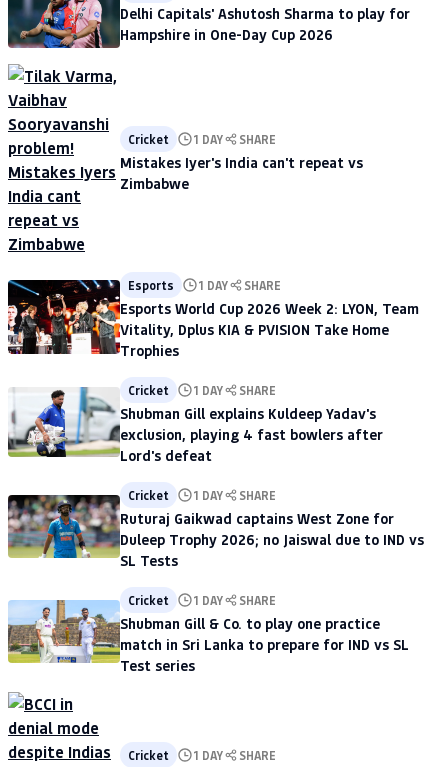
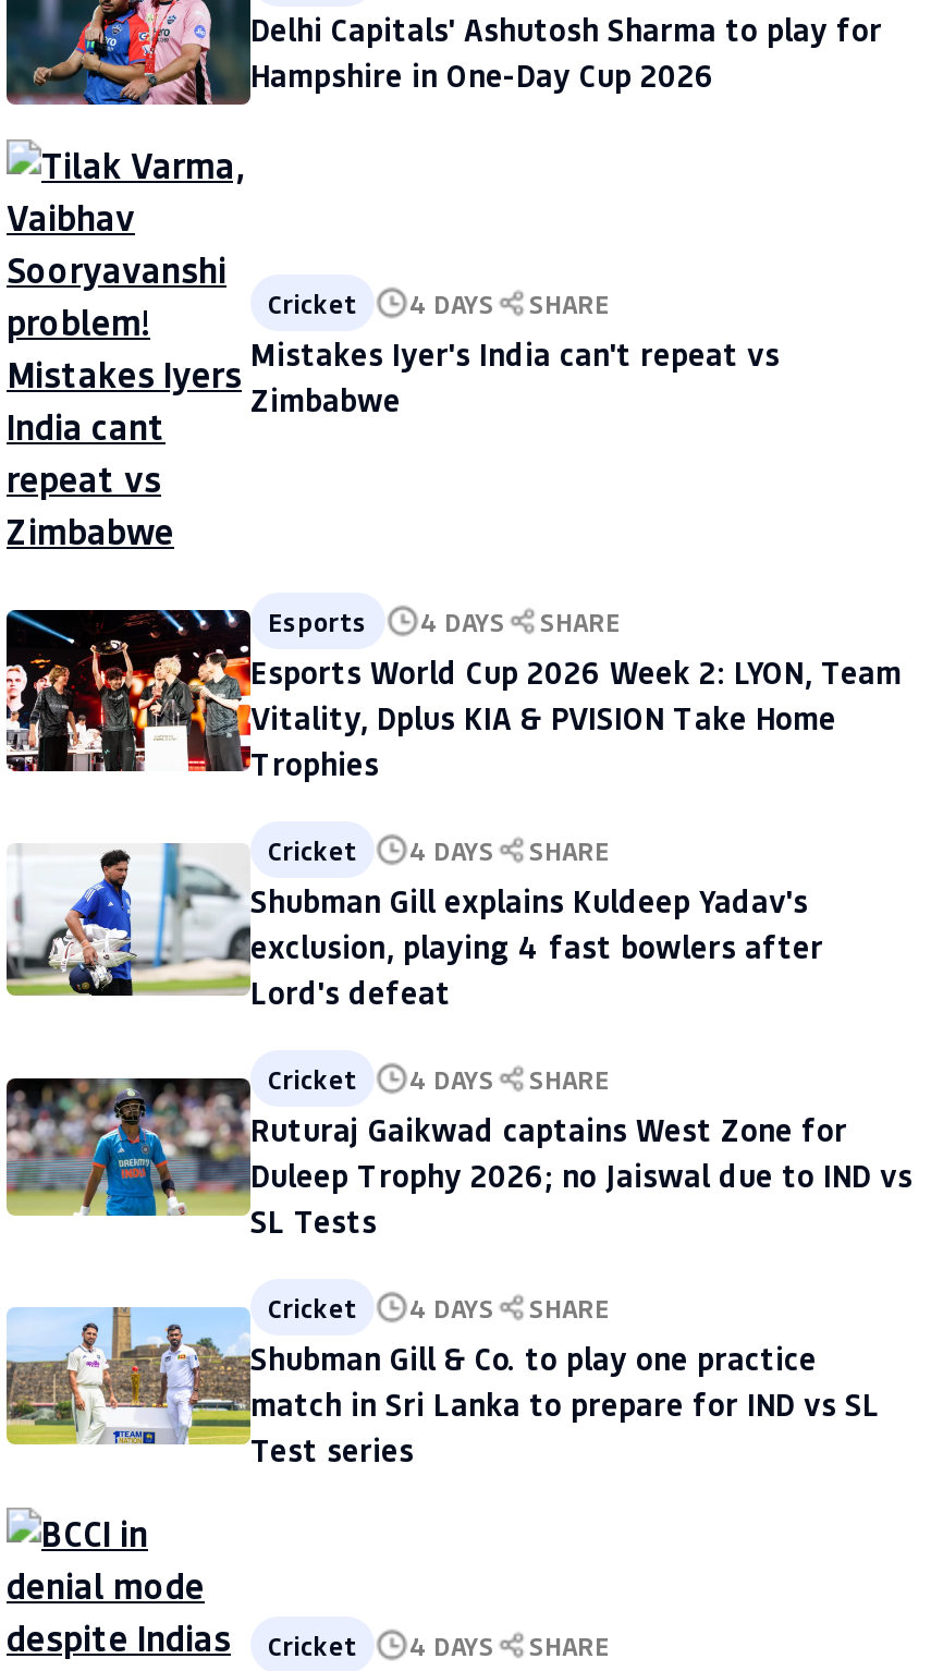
[128,131,276,147] Cricket 1 DAY SHARE -> [268,286,610,321] Cricket 4 DAYS SHARE
[128,277,281,293] Esports 1 DAY SHARE -> [268,605,621,639] Esports 4 DAYS SHARE
[128,382,276,398] Cricket 1 DAY SHARE -> [268,833,610,868] Cricket 4 DAYS SHARE
[128,487,276,503] Cricket 1 DAY SHARE -> [268,1062,610,1097] Cricket 4 DAYS SHARE
[128,592,276,608] Cricket 1 DAY SHARE -> [268,1291,610,1326] Cricket 4 DAYS SHARE
[128,747,276,763] Cricket 1 DAY SHARE -> [268,1629,610,1663] Cricket 4 DAYS SHARE

